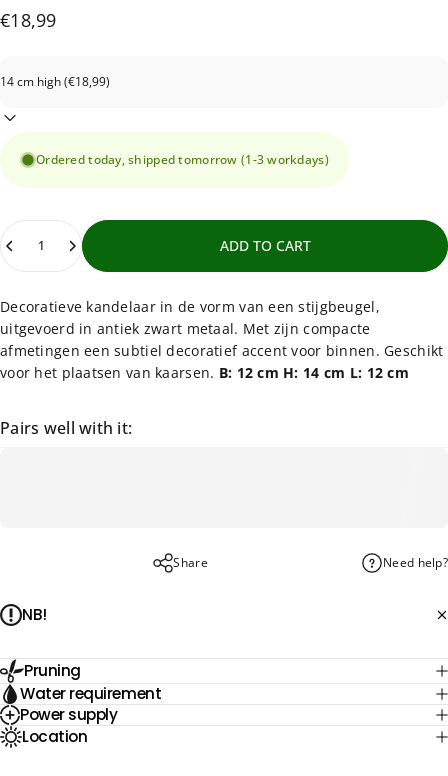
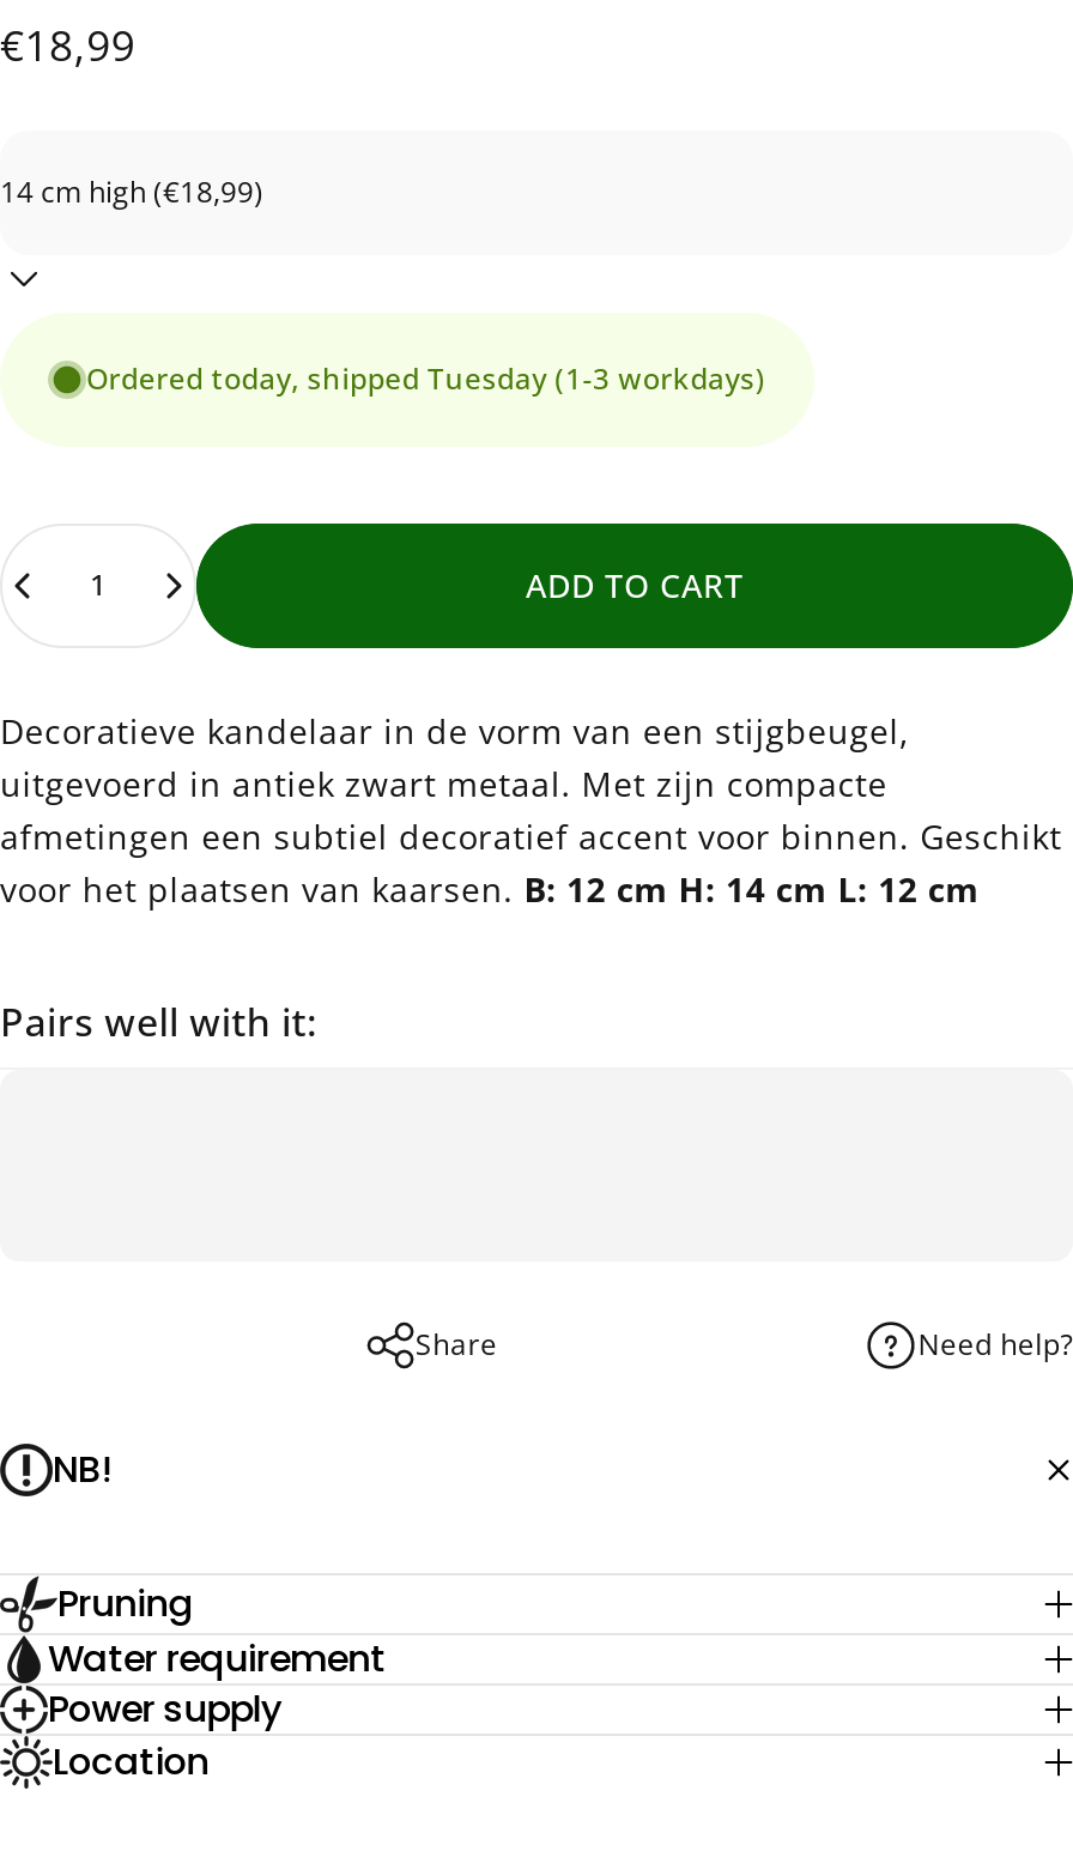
[36,151,329,168] Ordered today, shipped tomorrow (1-3 workdays) -> [86,358,765,399] Ordered today, shipped Tuesday (1-3 workdays)

